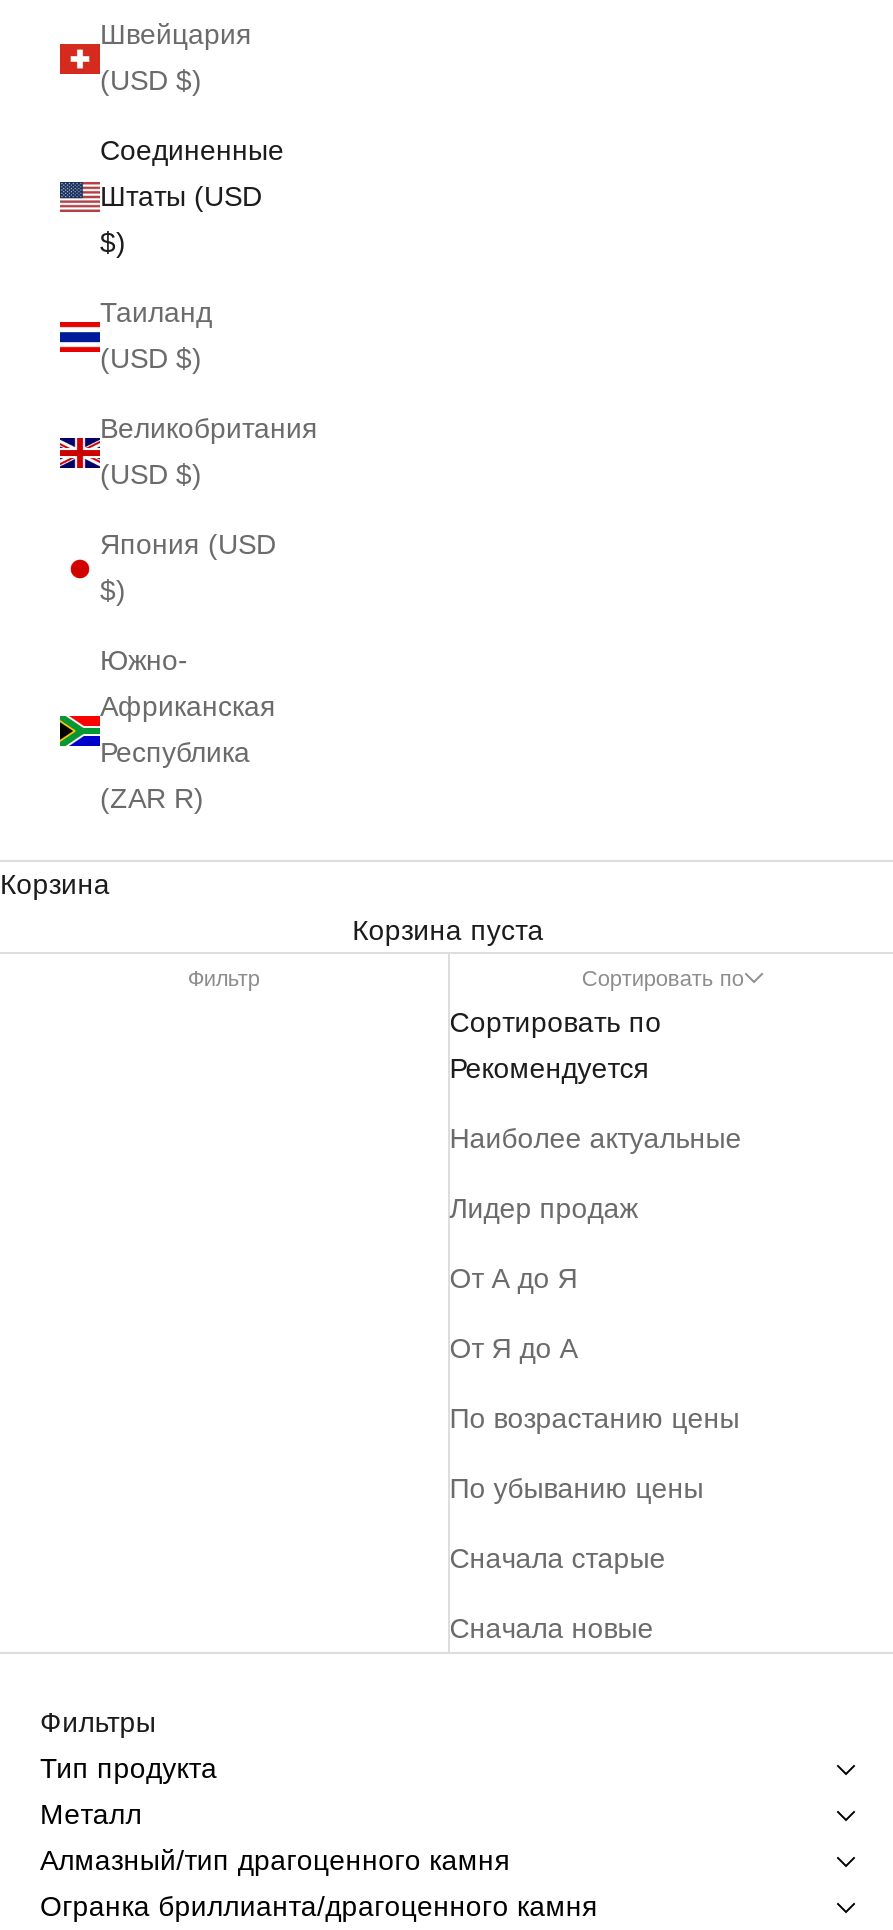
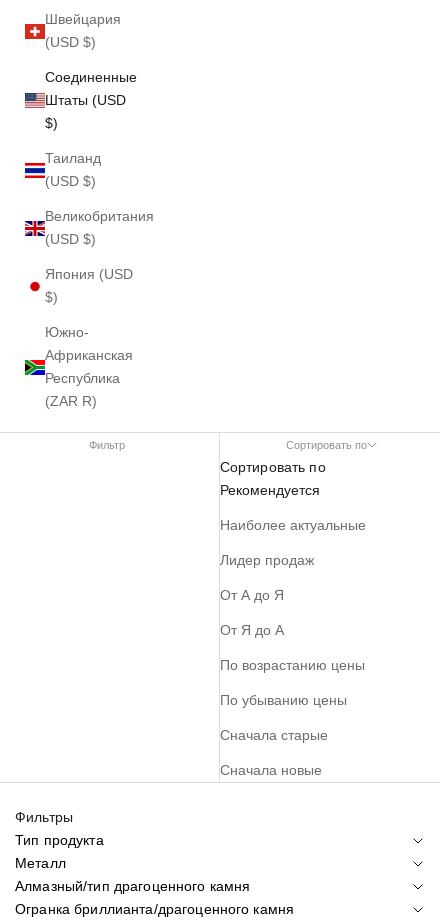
[0,868,544,946] Корзина | Корзина пуста -> none

